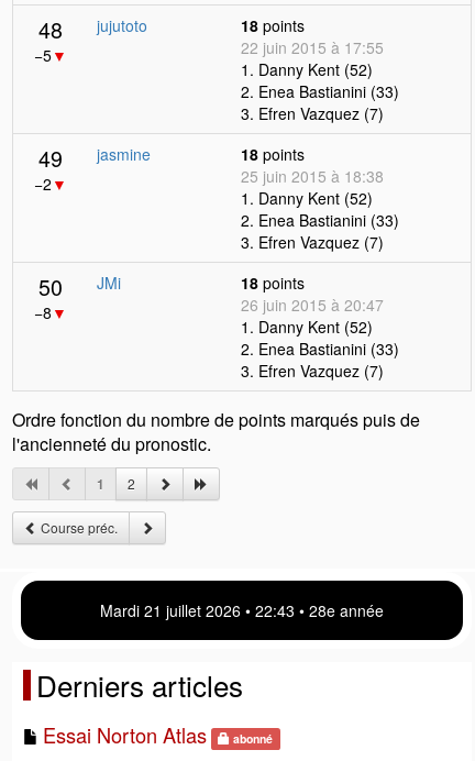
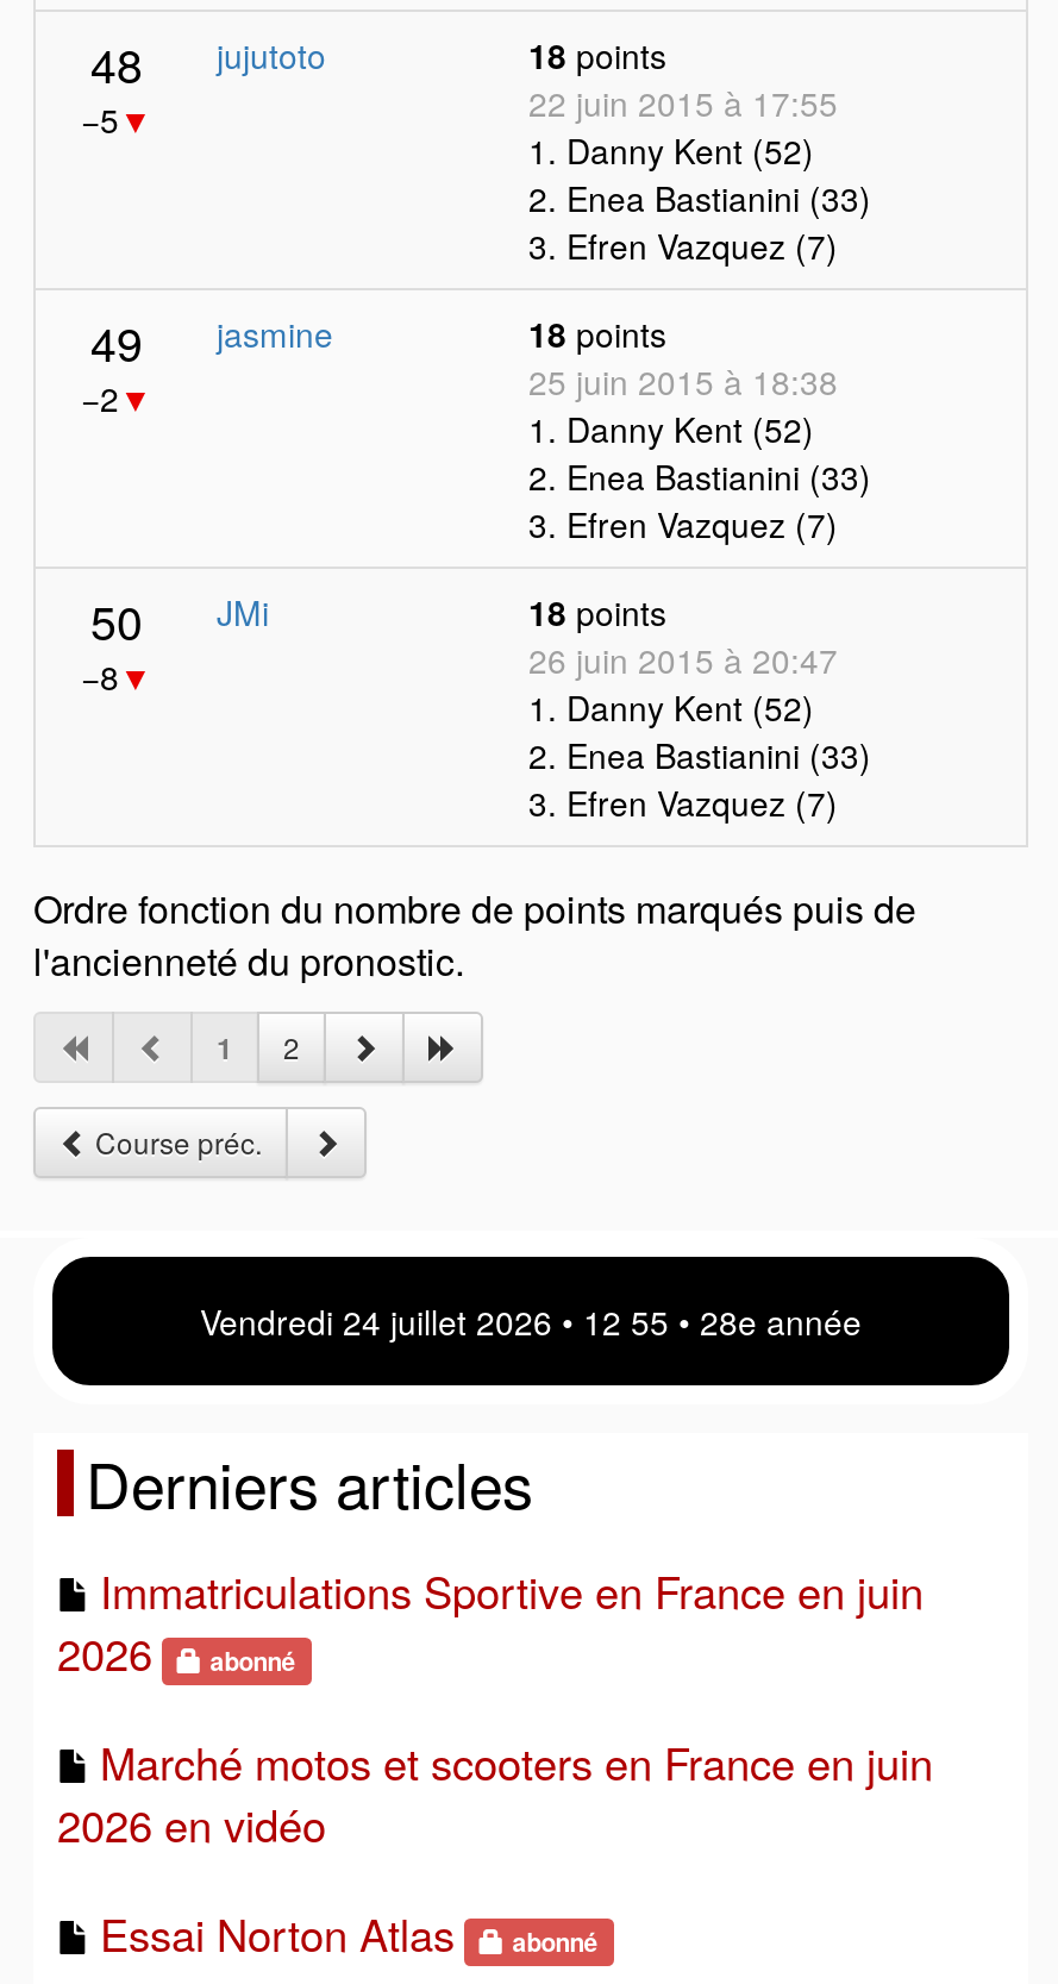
[100,599,384,621] Mardi 21 juillet 2026 • 22:43 • 28e année -> [200,1297,862,1345] Vendredi 24 juillet 2026 • 12 55 • 28e année
none -> [57,1559,933,1854] Immatriculations Sportive en France en juin | 2026 | abonné | Marché motos et scooters en France en juin | 2026 en vidéo

